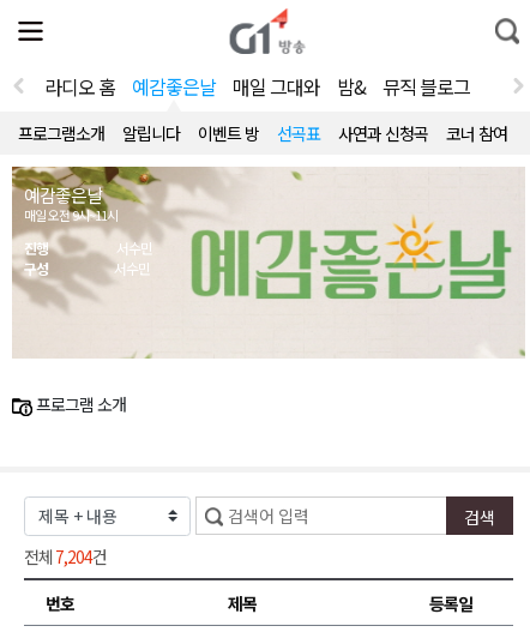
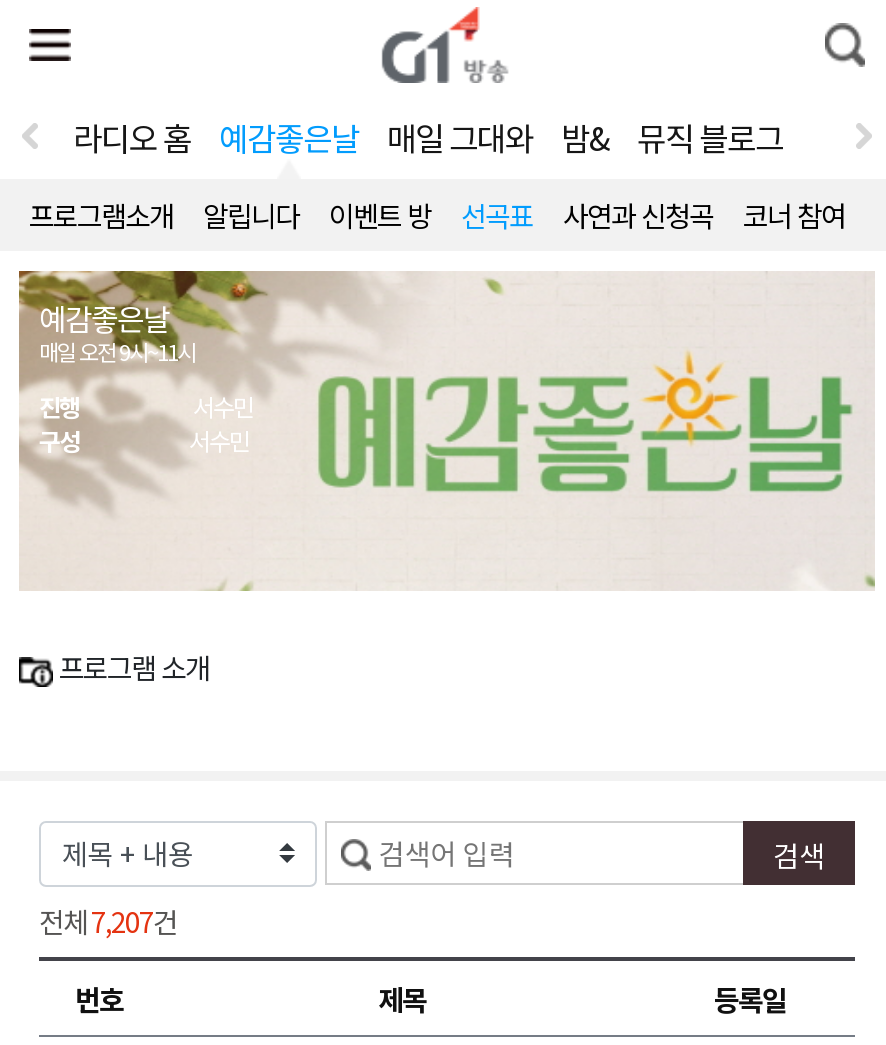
[24,544,107,568] 전체7,204건 -> [39,900,177,940] 전체7,207건

